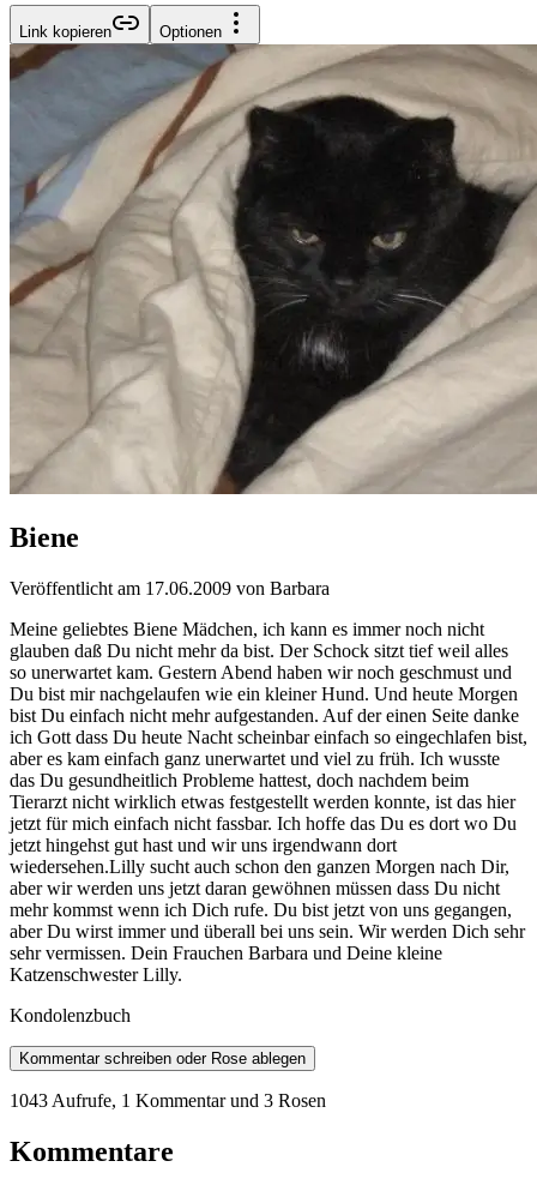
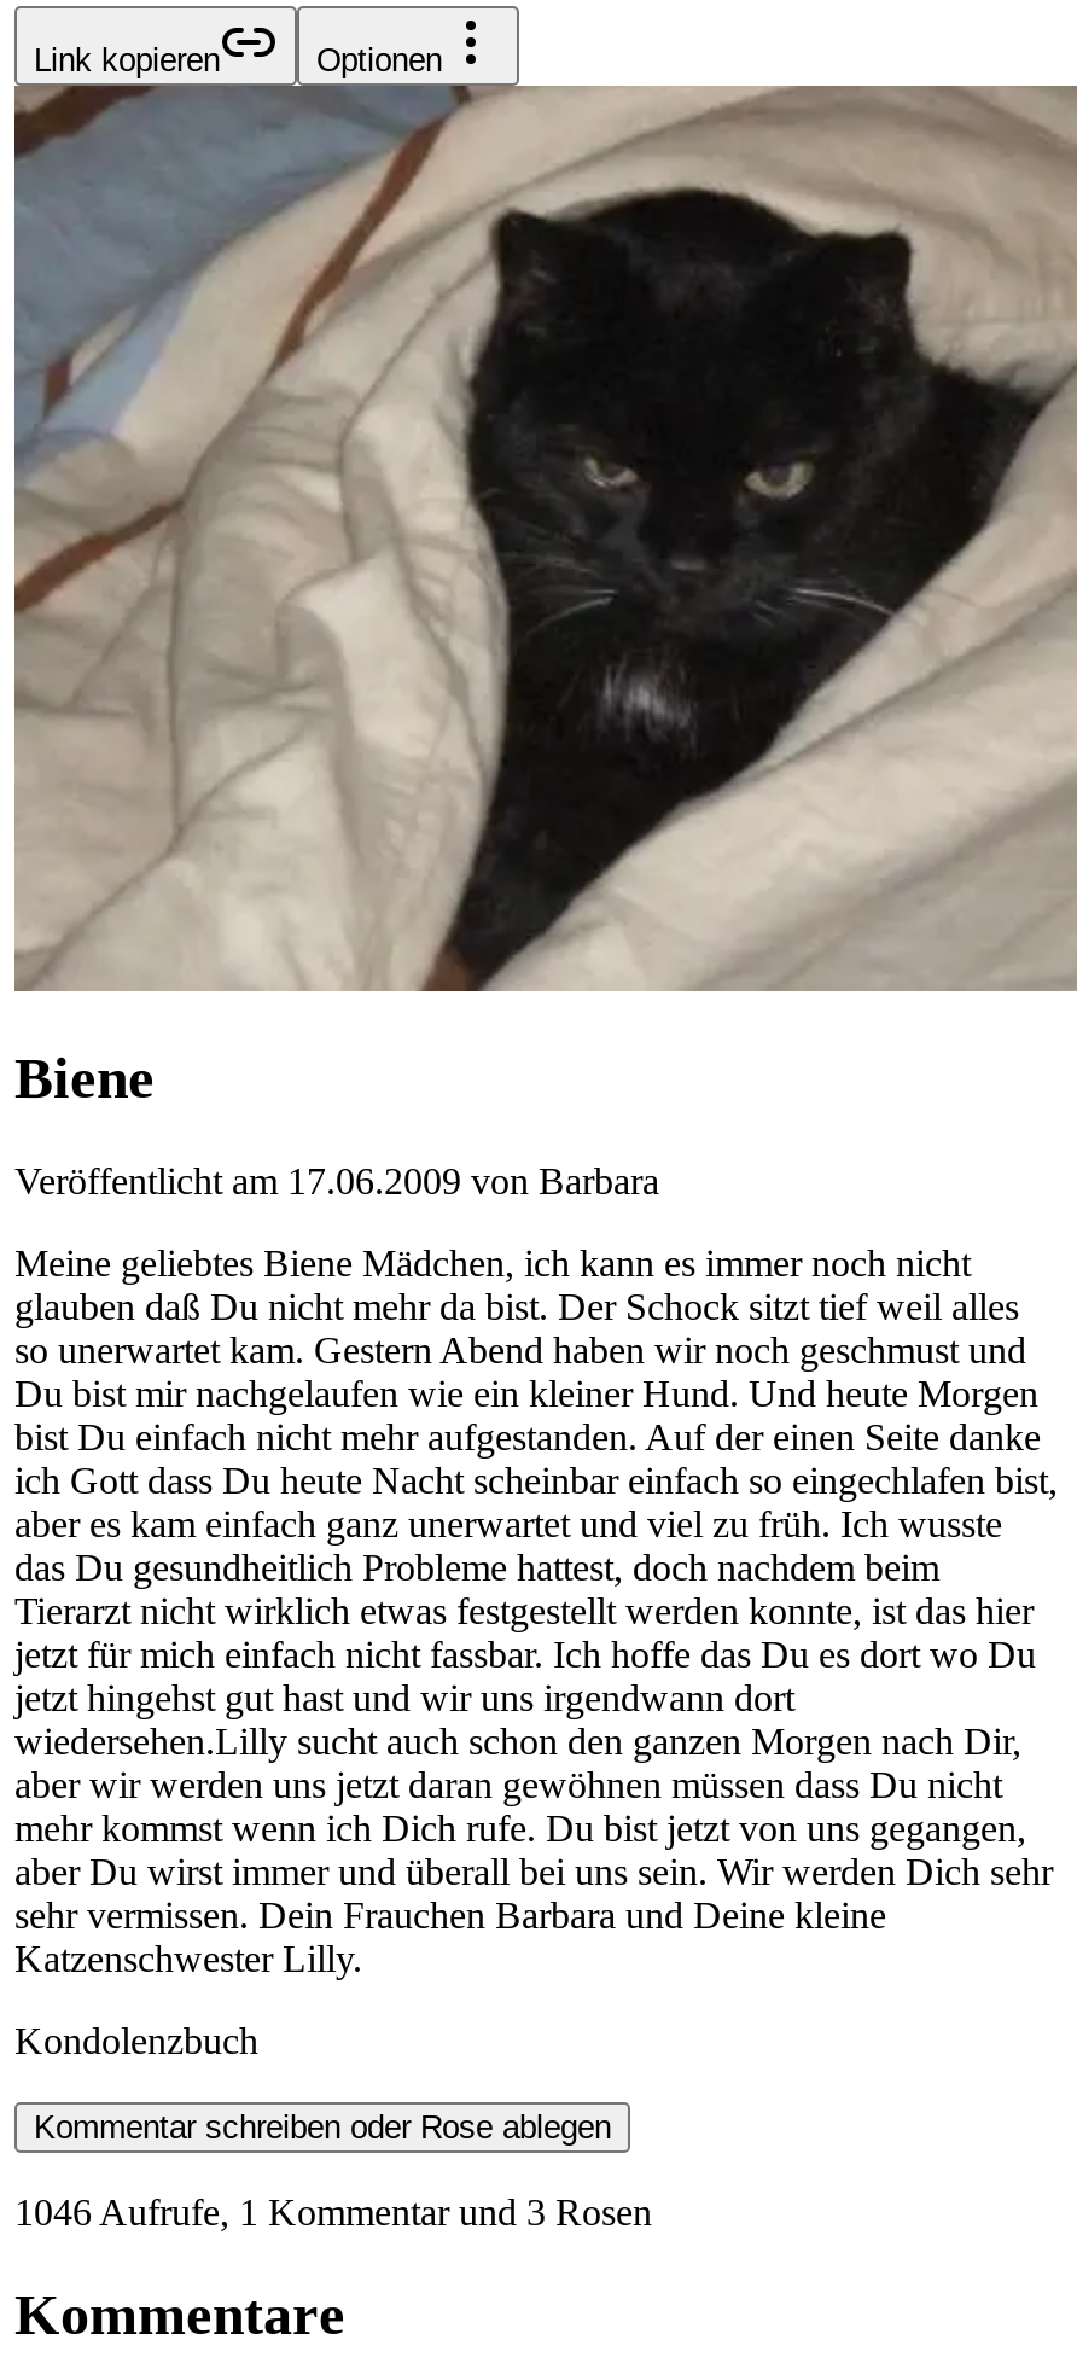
[10,1091,326,1111] 1043 Aufrufe, 1 Kommentar und 3 Rosen -> [14,2192,652,2233] 1046 Aufrufe, 1 Kommentar und 3 Rosen

